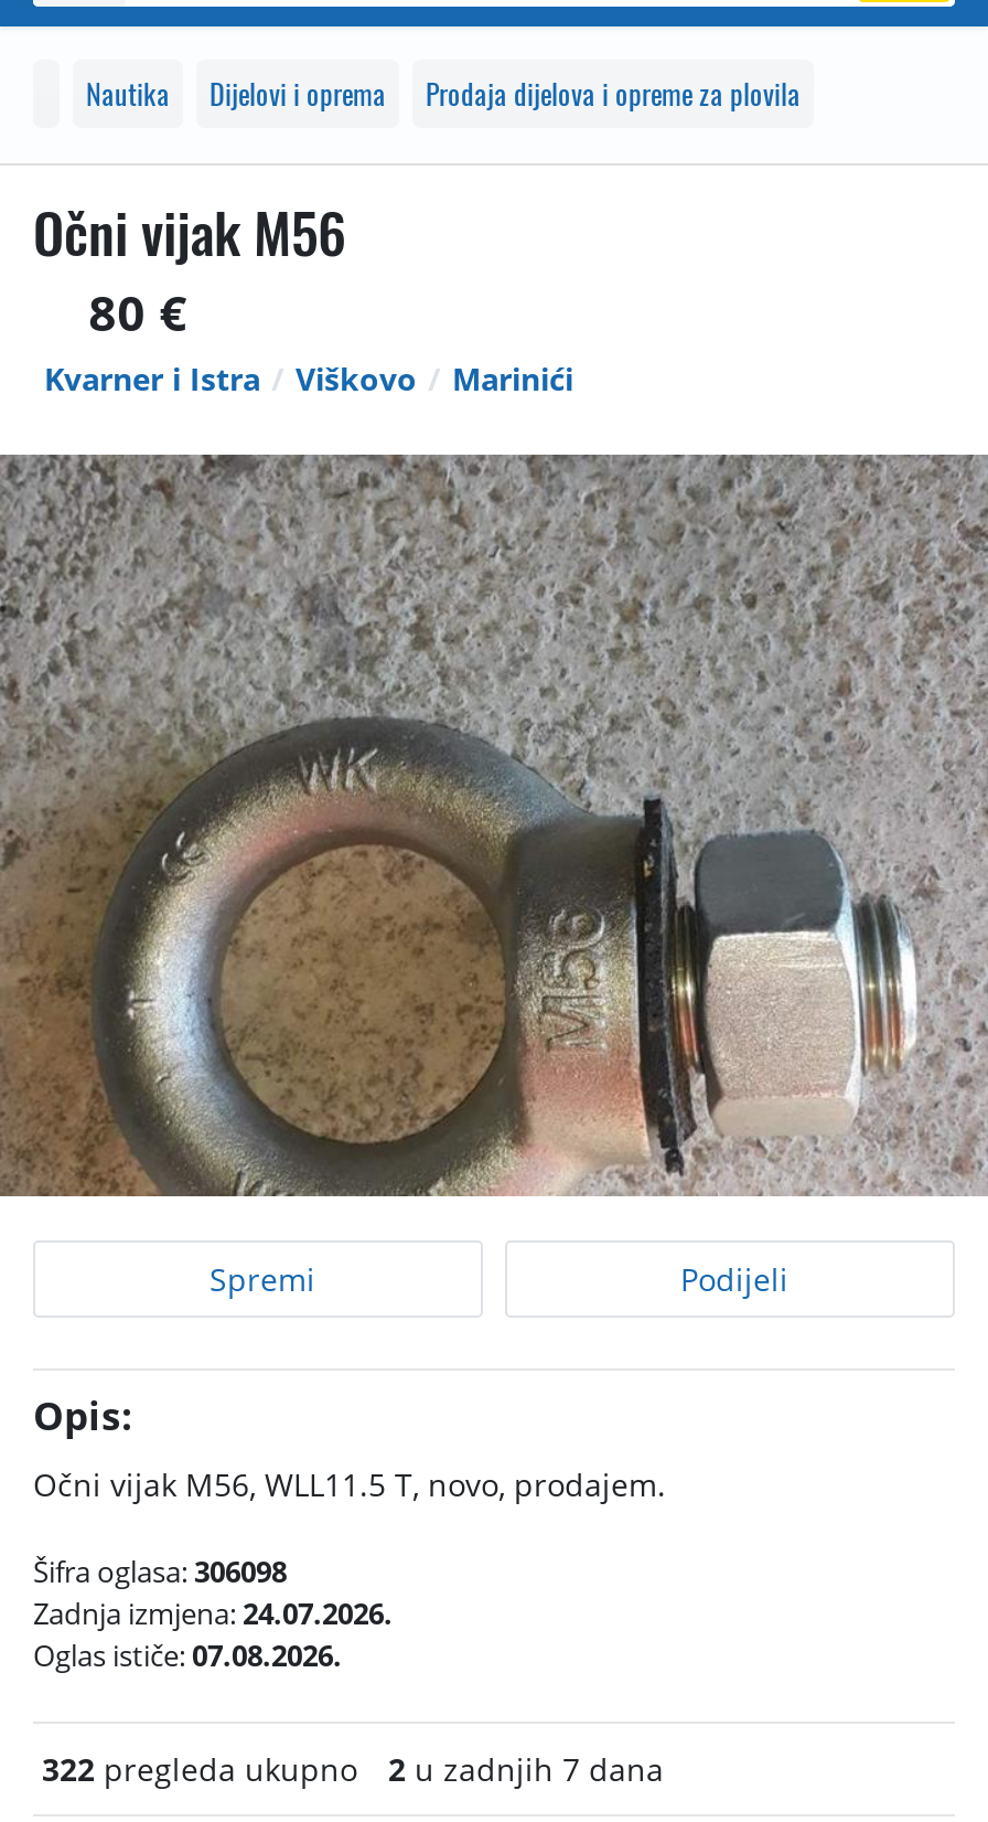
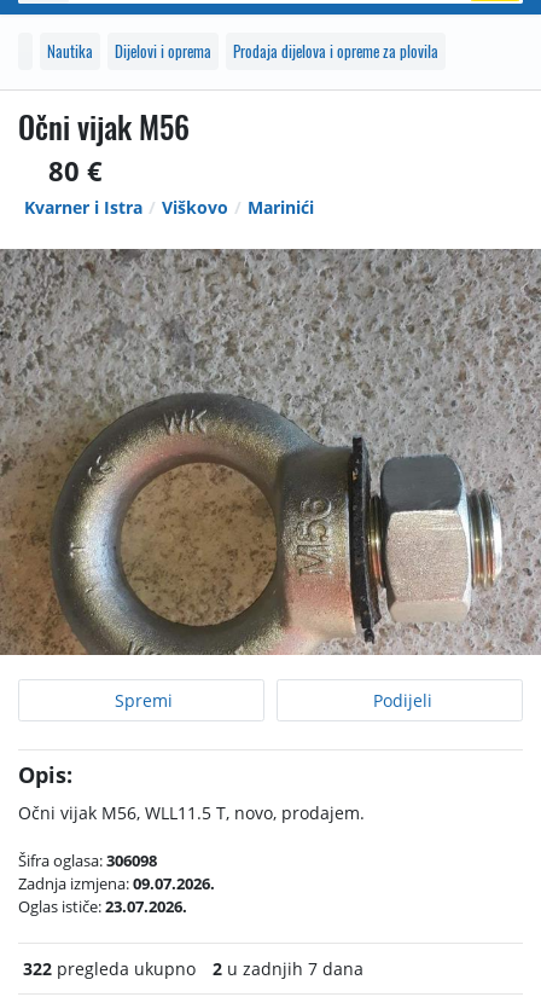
[33,1594,393,1633] Zadnja izmjena: 24.07.2026. -> [18,873,215,894] Zadnja izmjena: 09.07.2026.
[33,1635,342,1675] Oglas ističe: 07.08.2026. -> [18,895,187,917] Oglas ističe: 23.07.2026.

